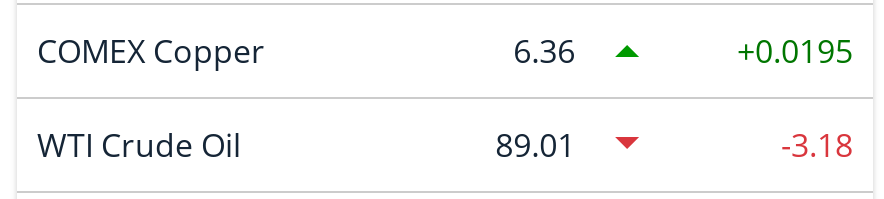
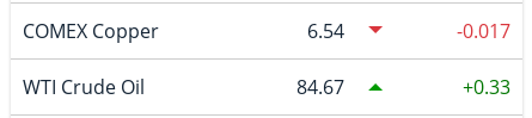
[513,30,575,74] 6.36 -> [307,18,344,45] 6.54
[755,30,853,74] 0.0195 -> [457,18,510,45] -0.017
[495,124,575,168] 89.01 -> [297,74,344,101] 84.67
[781,124,853,168] -3.18 -> [473,74,510,101] 0.33

